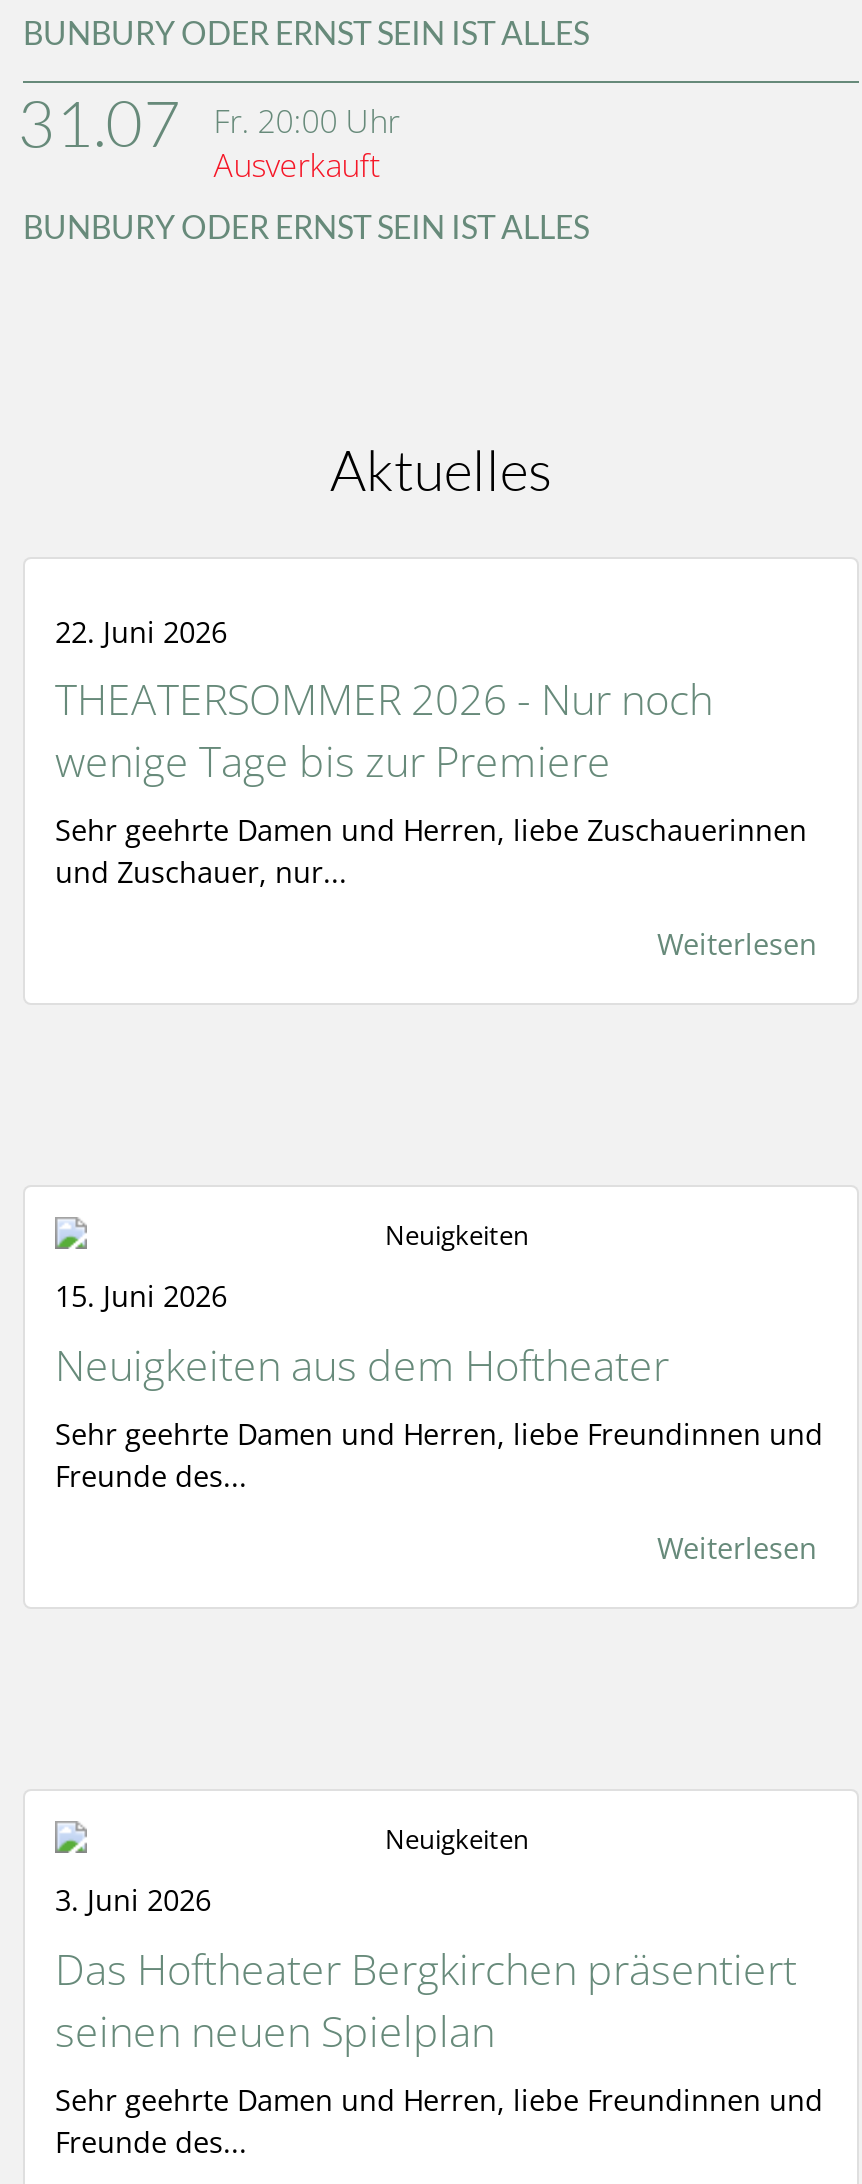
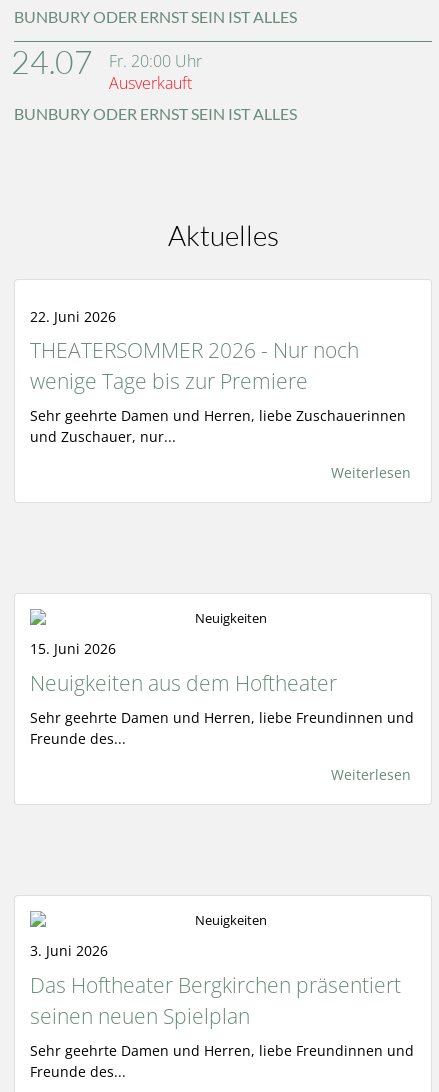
[18,82,400,160] 31.07 Fr. 20:00 Uhr -> [11,41,202,80] 24.07 Fr. 20:00 Uhr

